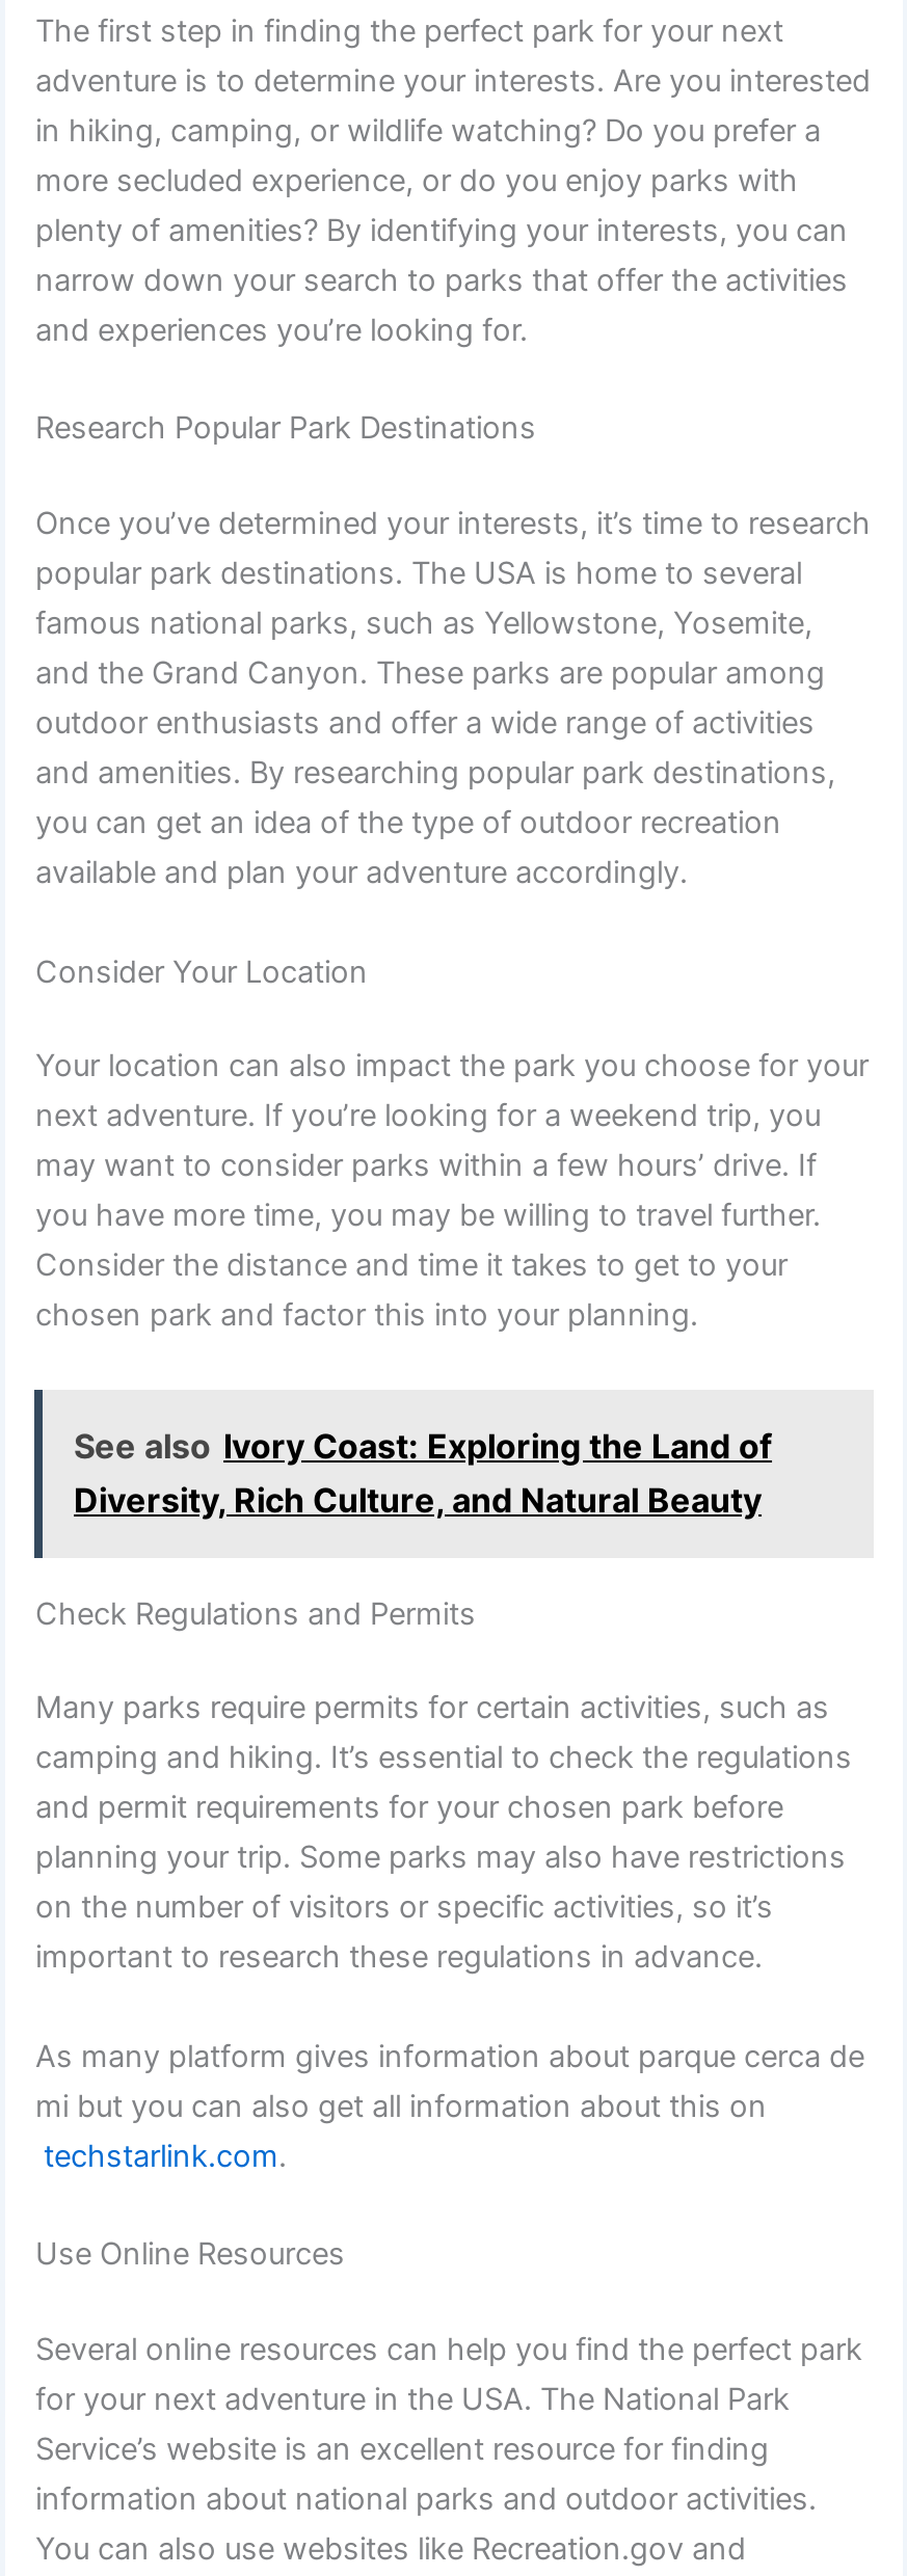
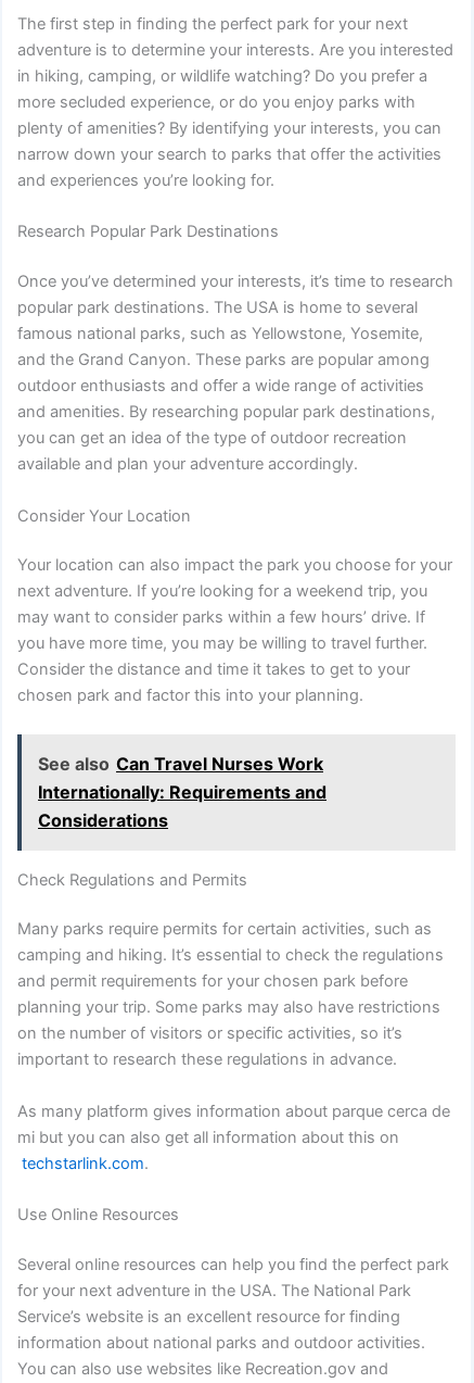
[74,1426,772,1522] See also Ivory Coast: Exploring the Land of | Diversity, Rich Culture, and Natural Beauty -> [38,753,326,832] See also Can Travel Nurses Work | Internationally: Requirements and | Considerations

